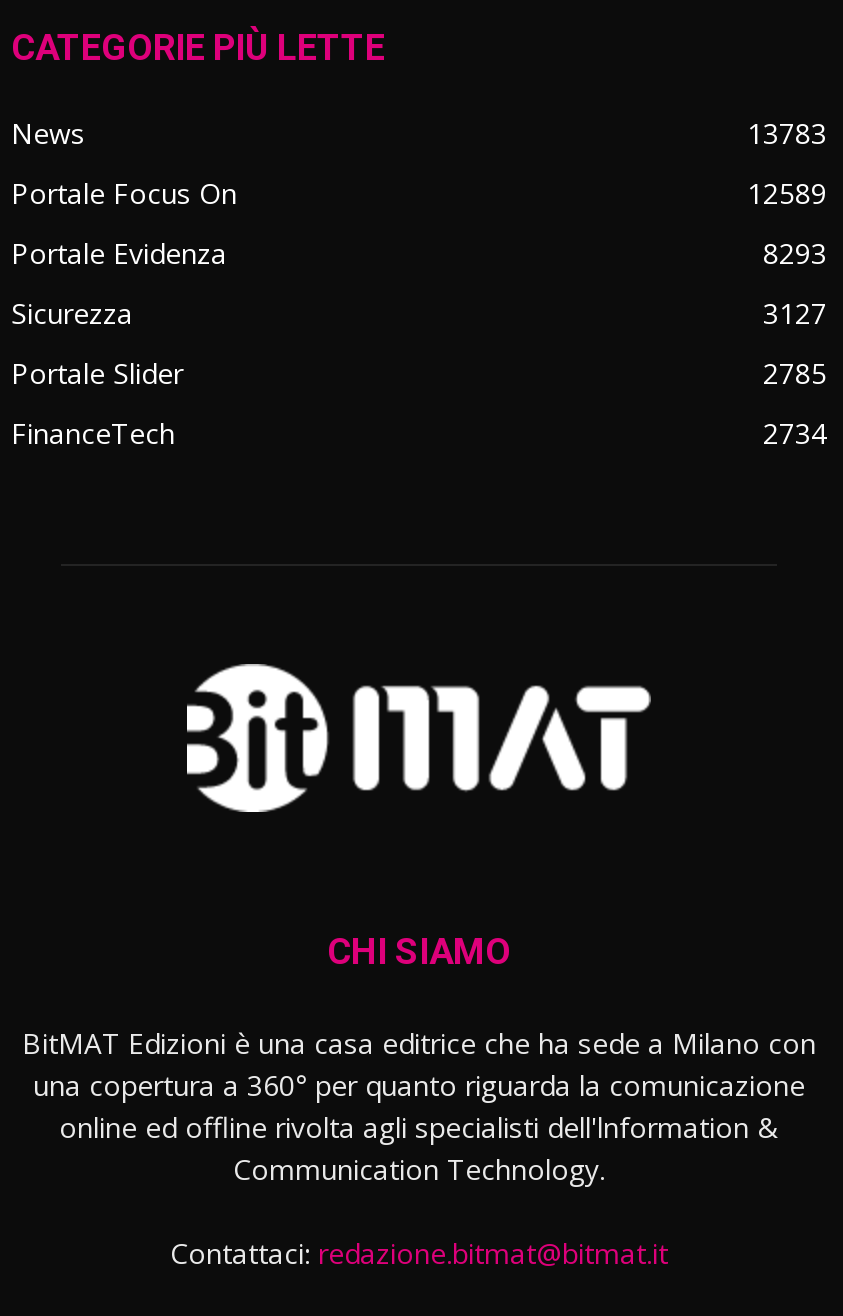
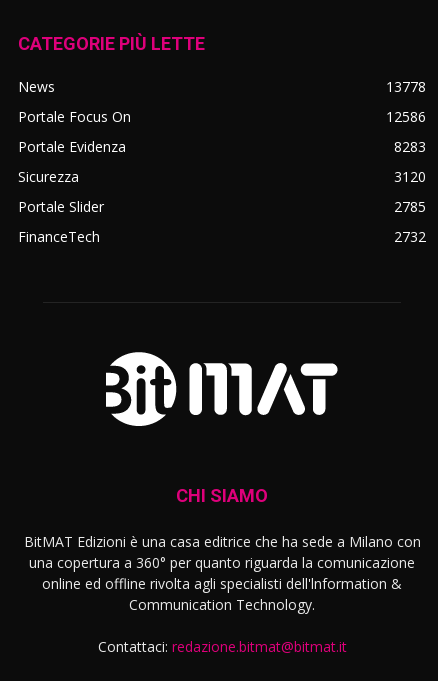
[747,114,827,152] 13783 -> [386,77,426,96] 13778
[747,174,827,212] 12589 -> [386,107,426,126] 12586
[763,234,827,272] 8293 -> [394,137,426,156] 8283
[763,294,827,332] 3127 -> [394,167,426,186] 3120
[763,414,827,452] 2734 -> [394,227,426,246] 2732

